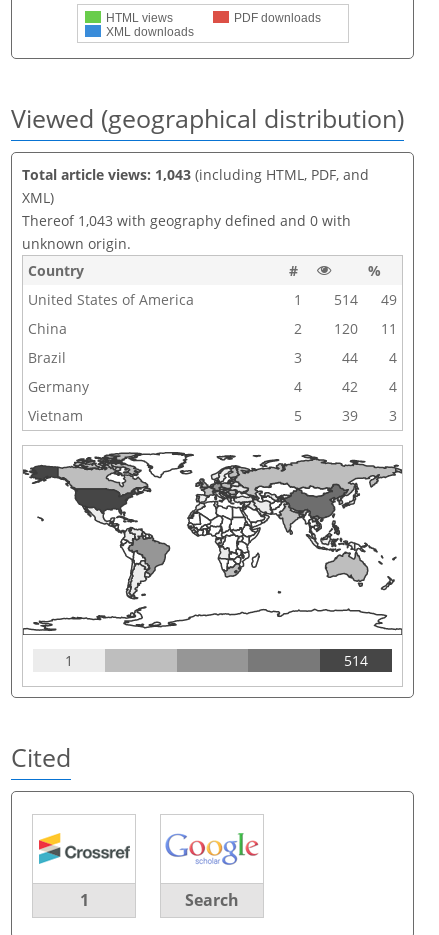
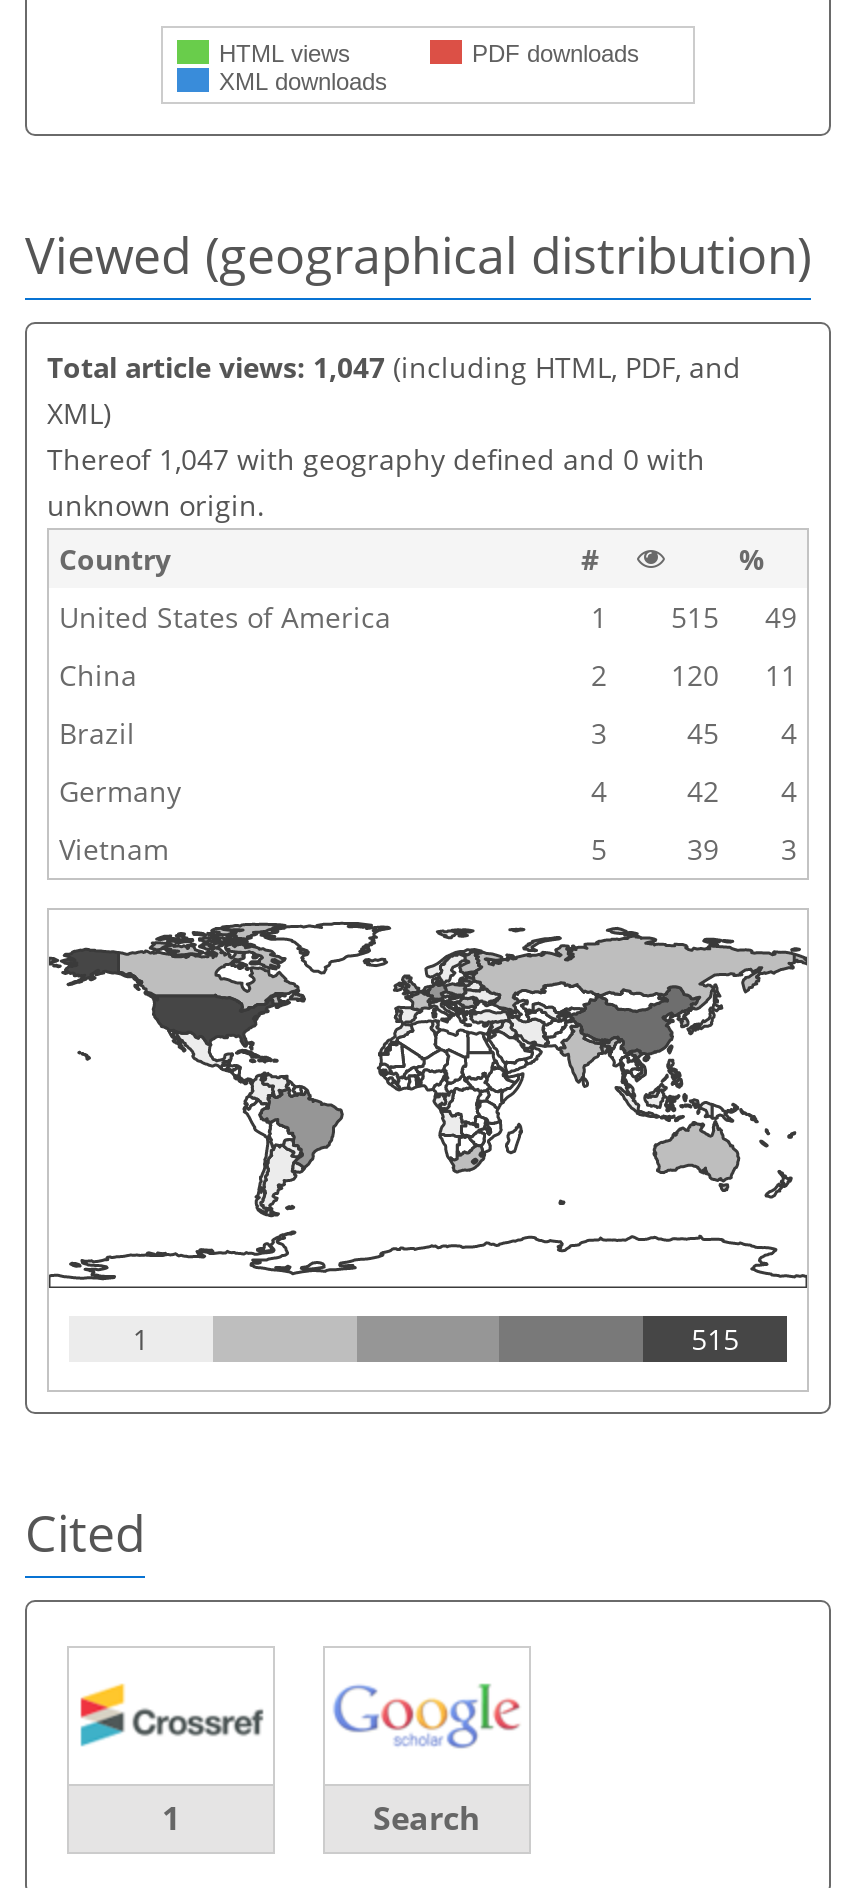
[22,165,369,184] Total article views: 1,043 (including HTML, PDF, and -> [47,348,741,386] Total article views: 1,047 (including HTML, PDF, and
[22,211,351,230] Thereof 1,043 with geography defined and 0 with -> [47,440,705,478] Thereof 1,047 with geography defined and 0 with
[294,290,397,309] 1 514 49 -> [591,598,797,636] 1 515 49
[342,348,397,367] 44 4 -> [687,714,797,752] 45 4
[344,651,368,670] 514 -> [691,1321,739,1359] 515

